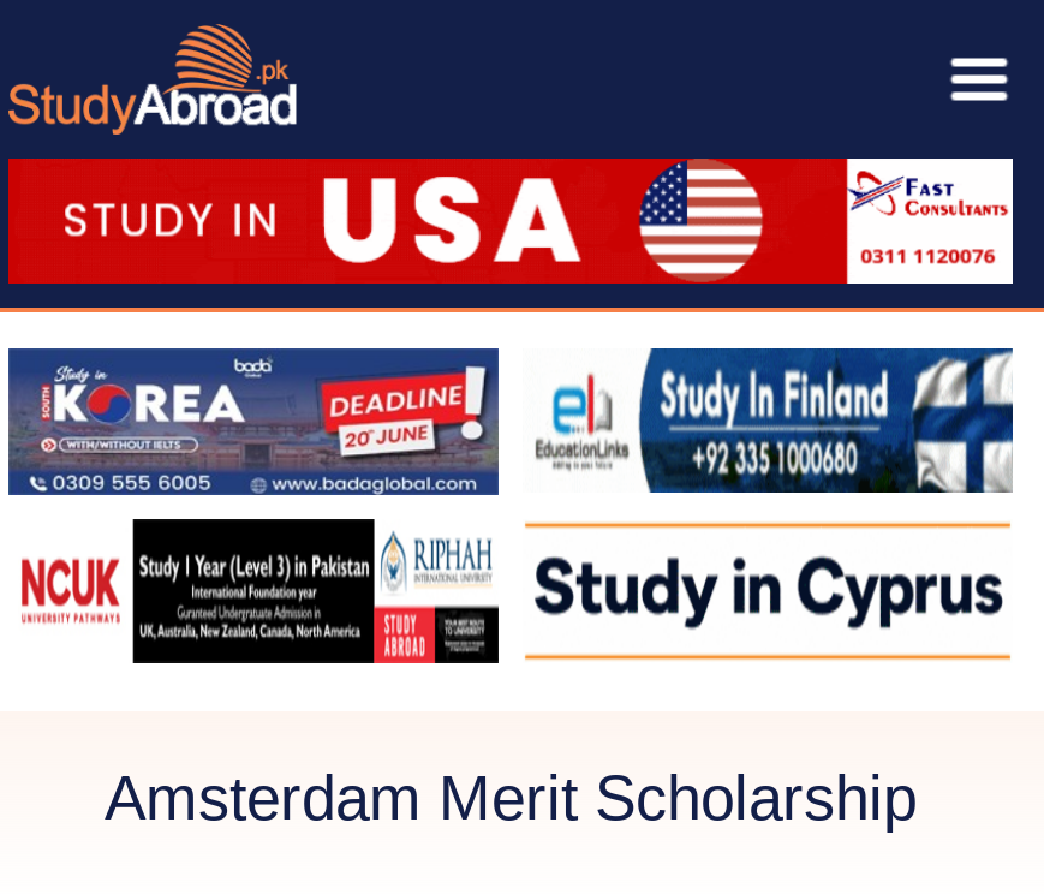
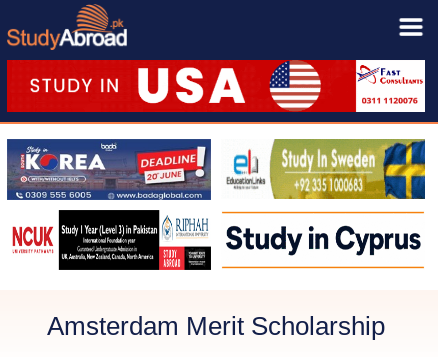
[638,346,1015,495] [image] -> [269,138,426,200] [image]

